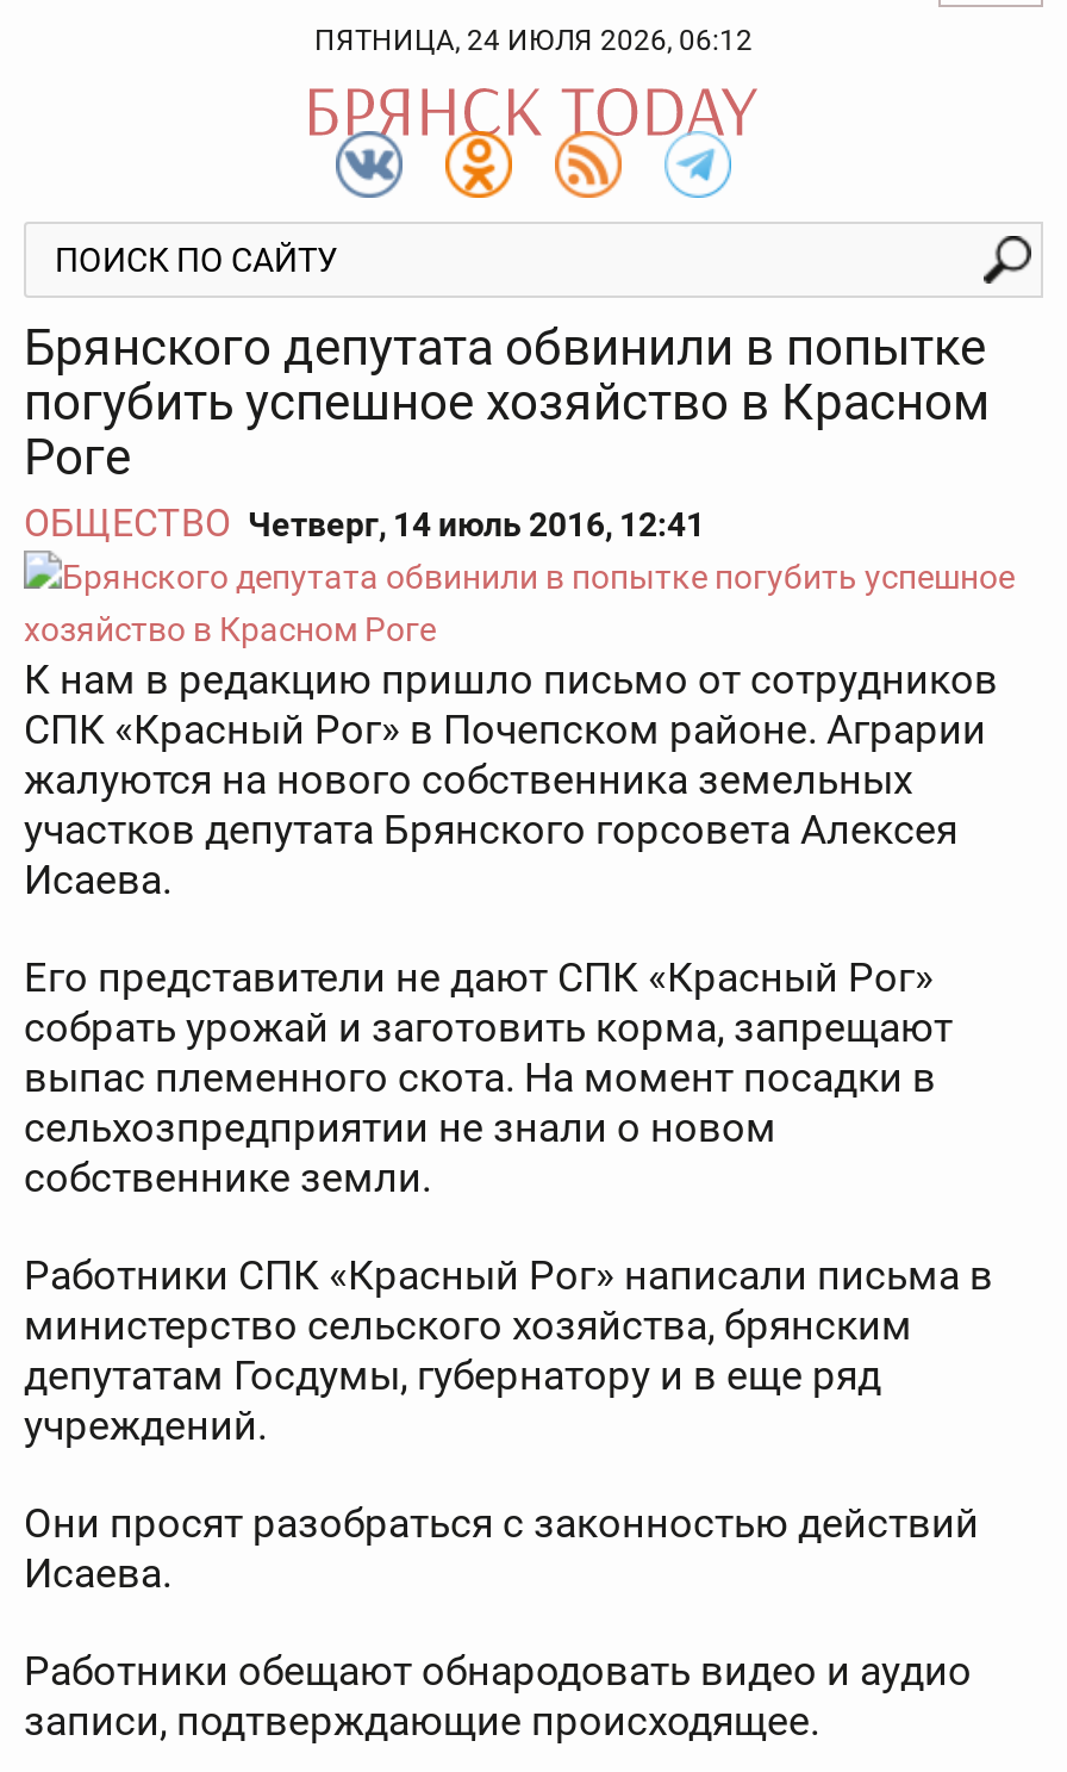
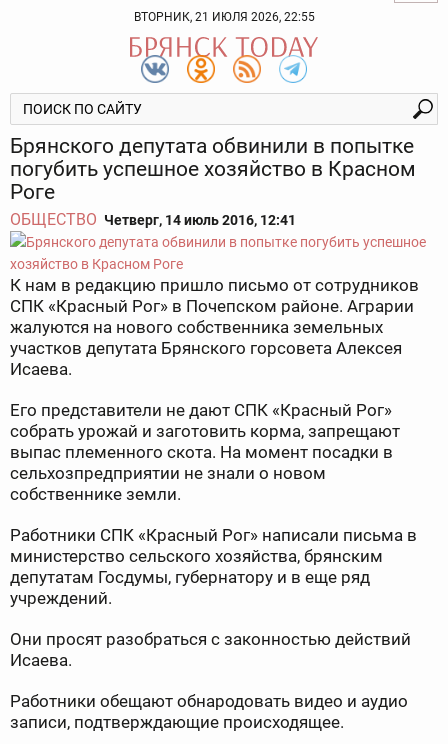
[314,24,753,57] ПЯТНИЦА, 24 ИЮЛЯ 2026, 06:12 -> [133,10,314,24] ВТОРНИК, 21 ИЮЛЯ 2026, 22:55

